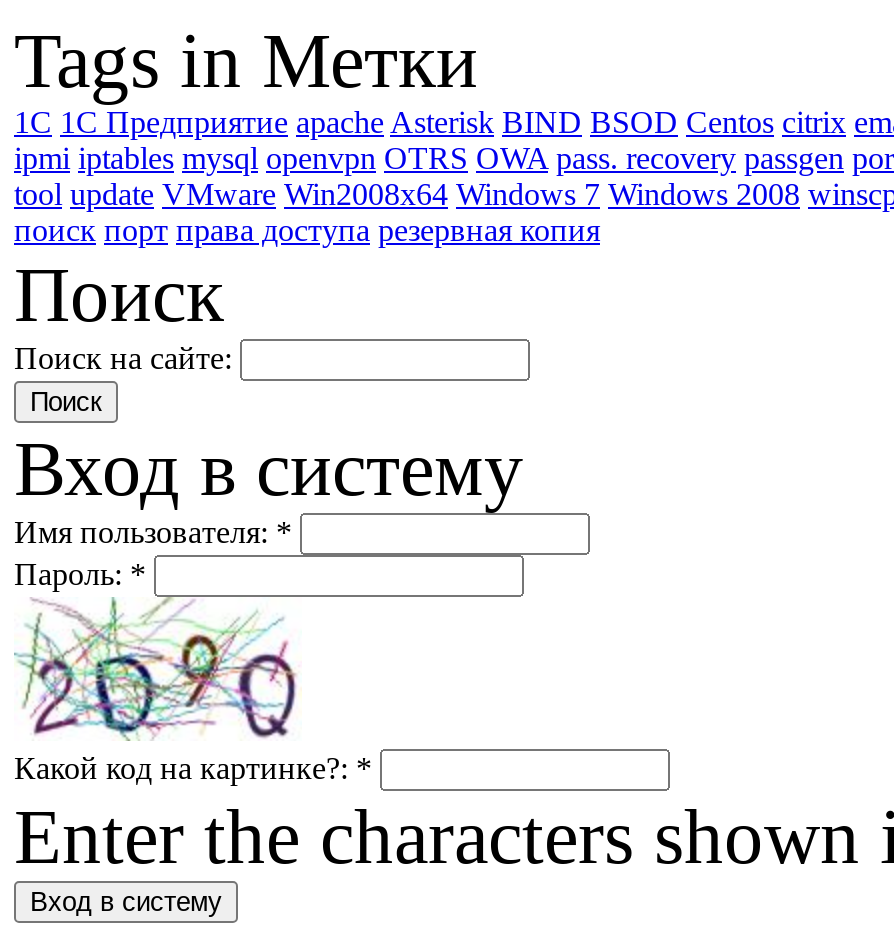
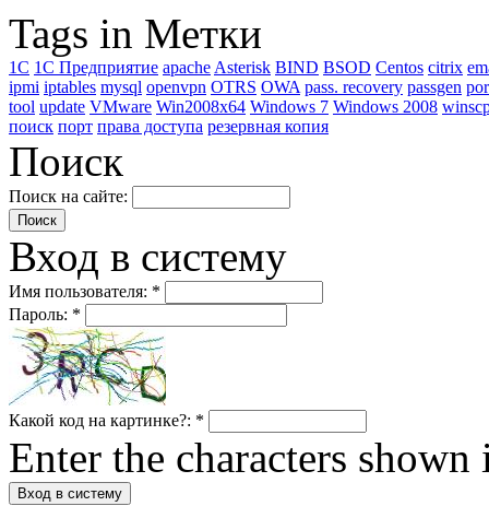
[14,597,302,741] [image] -> [9,327,167,405] [image]

